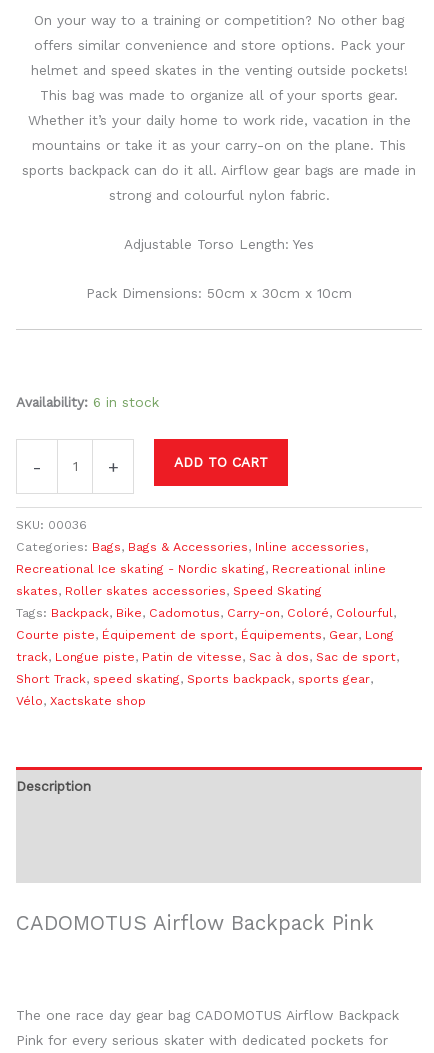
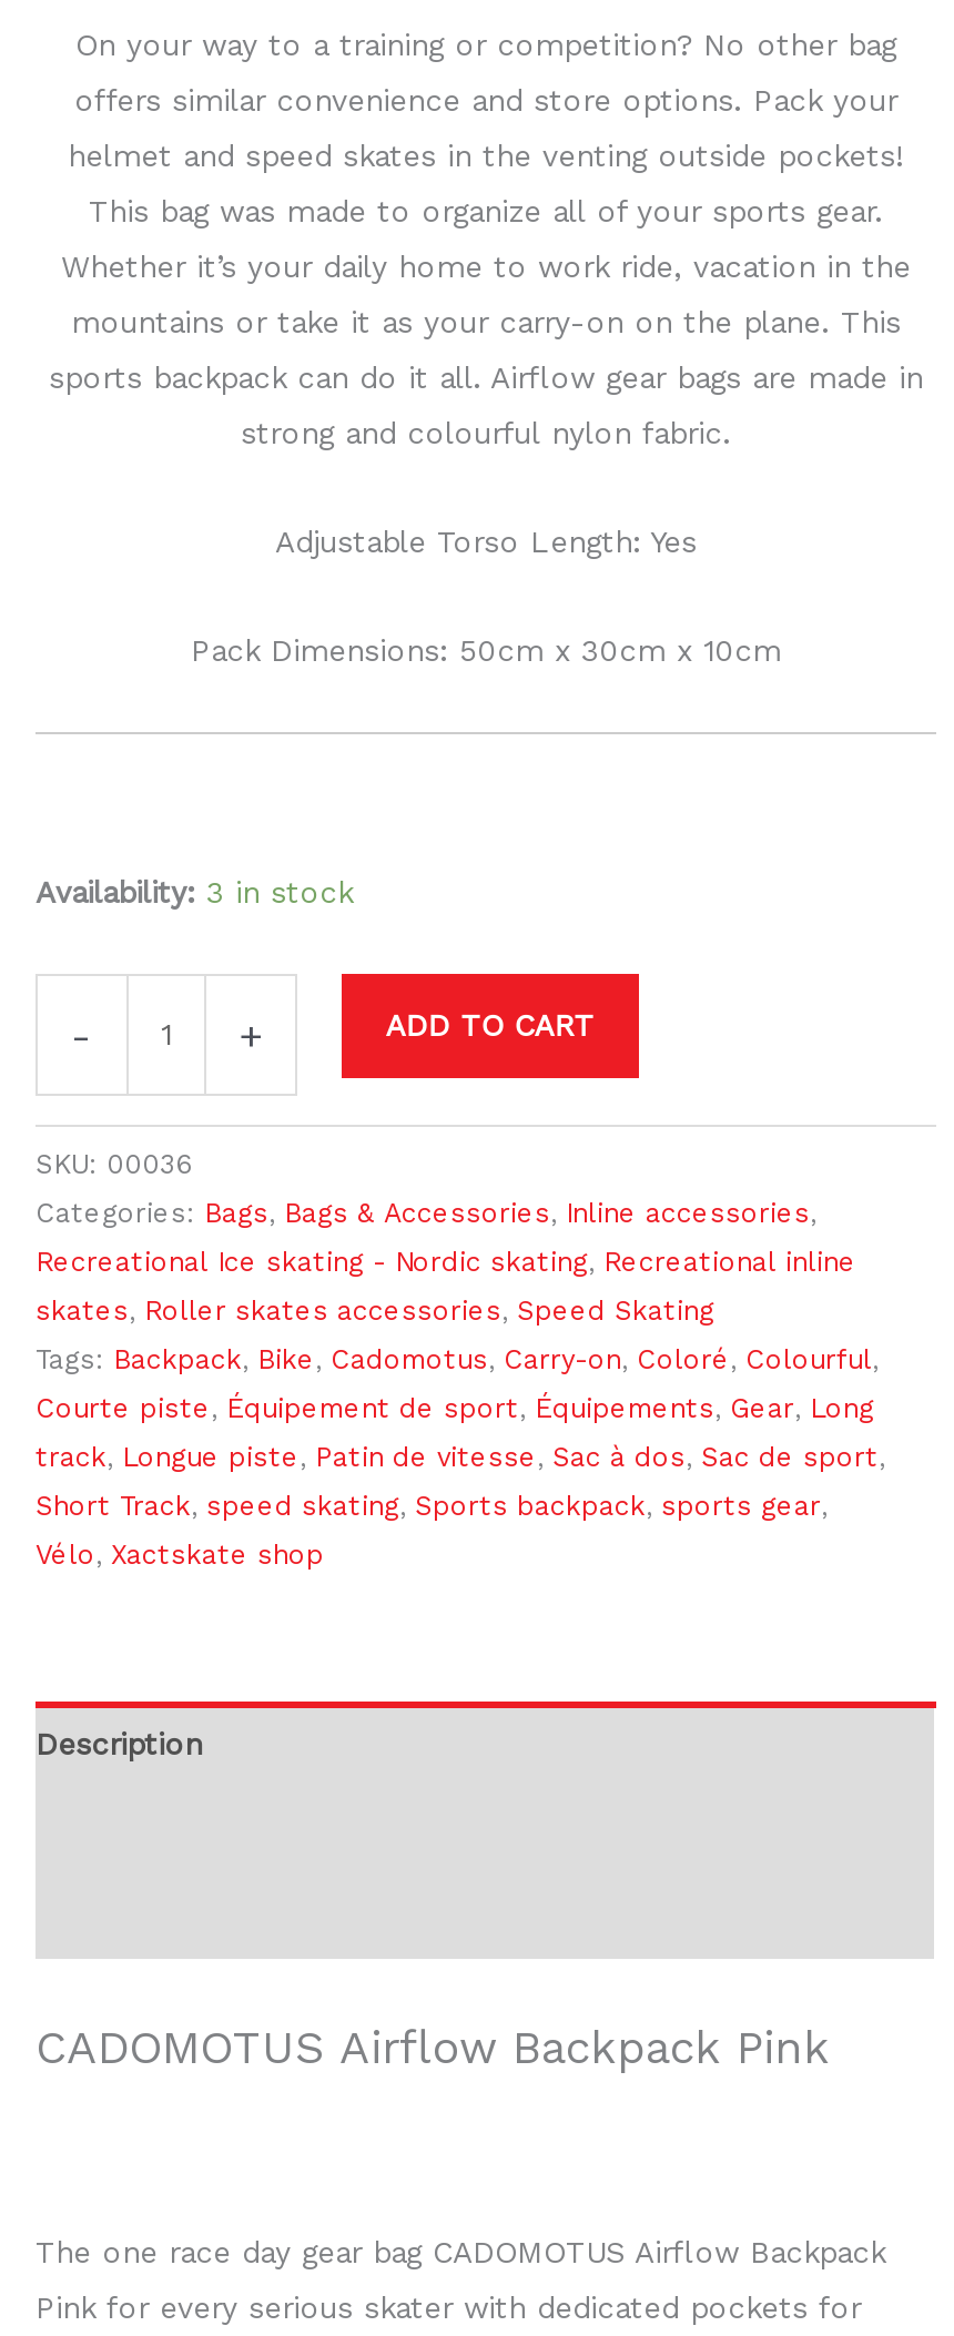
[16,394,159,410] Availability: 6 in stock -> [35,873,353,909] Availability: 3 in stock

